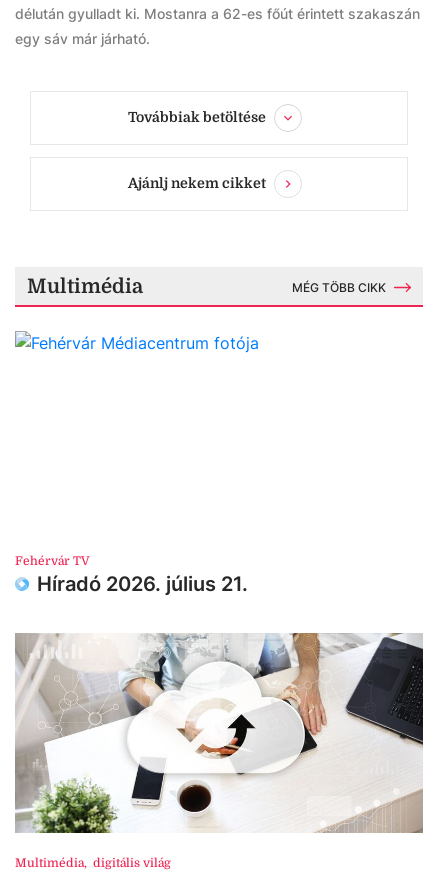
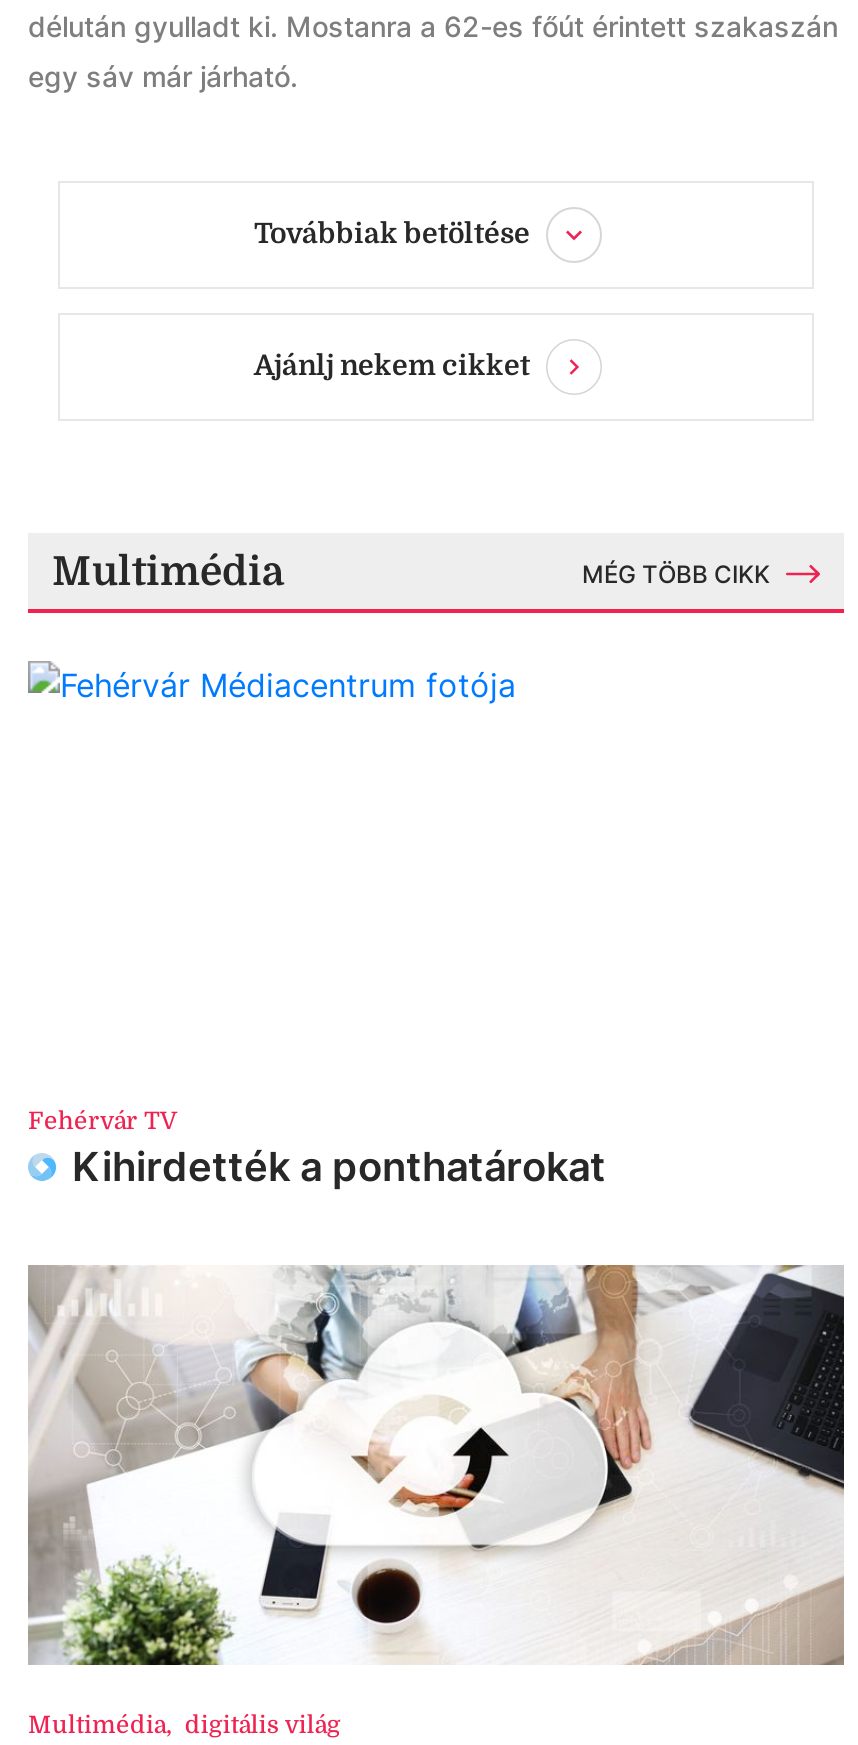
[37,572,248,596] Híradó 2026. július 21. -> [72,1143,606,1191] Kihirdették a ponthatárokat

